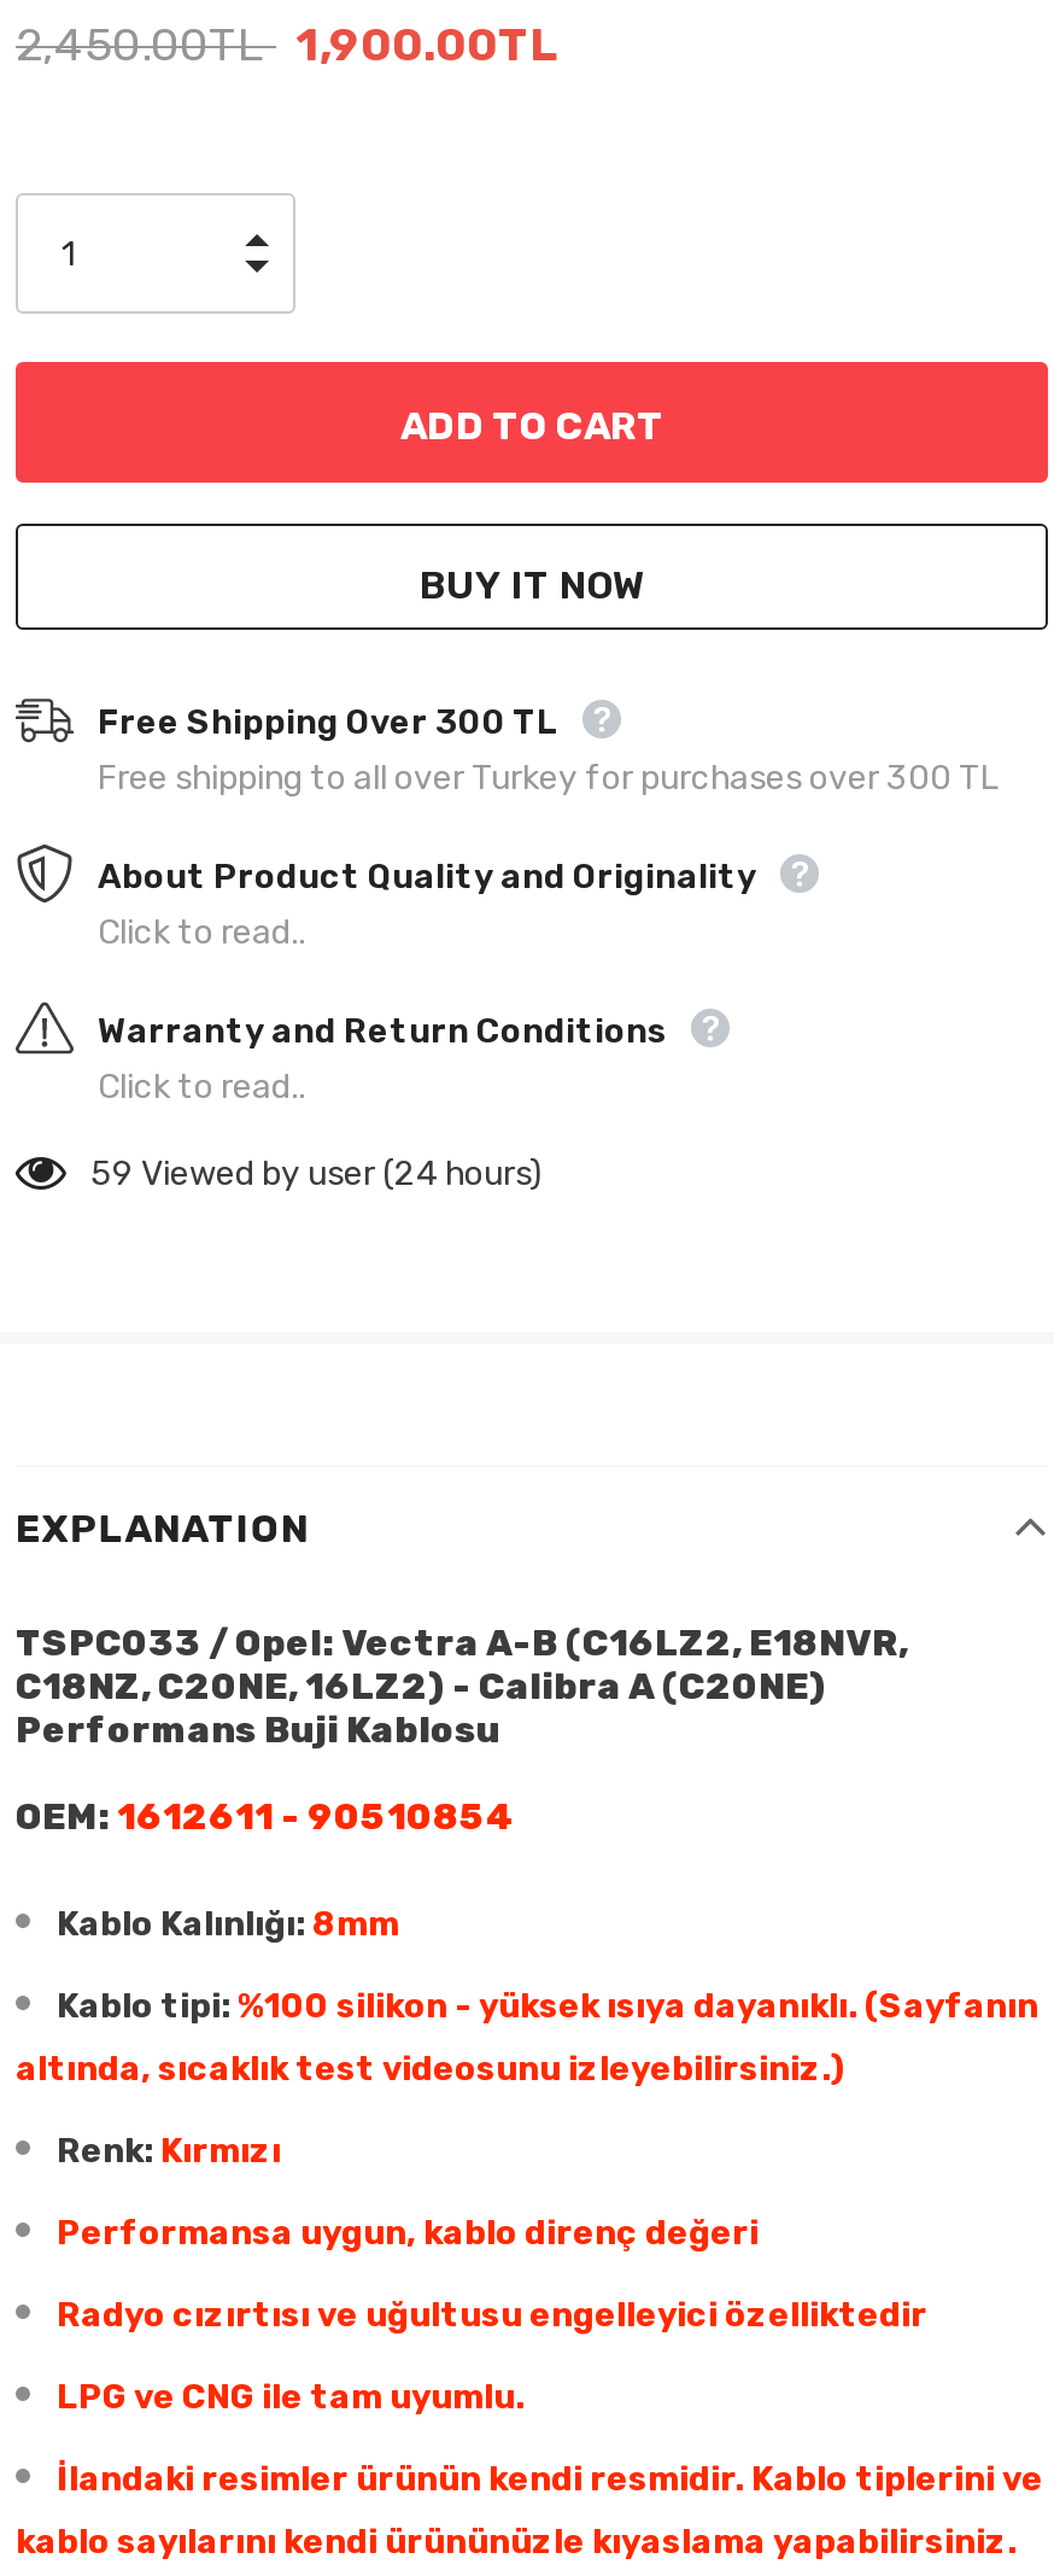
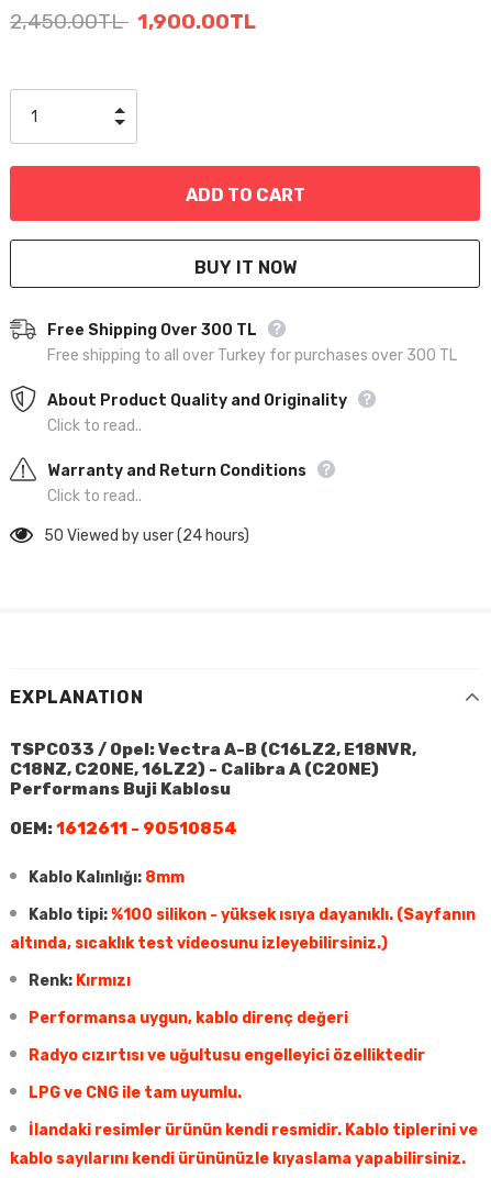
[90,1153,541,1194] 59 Viewed by user (24 hours) -> [44,526,249,545] 50 Viewed by user (24 hours)

